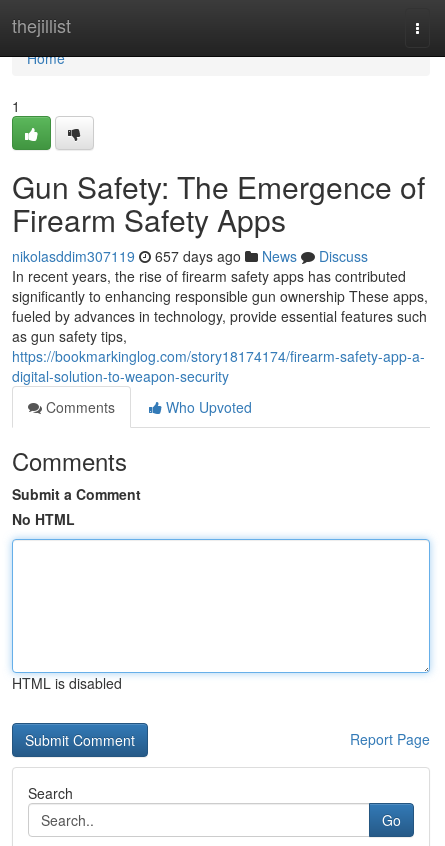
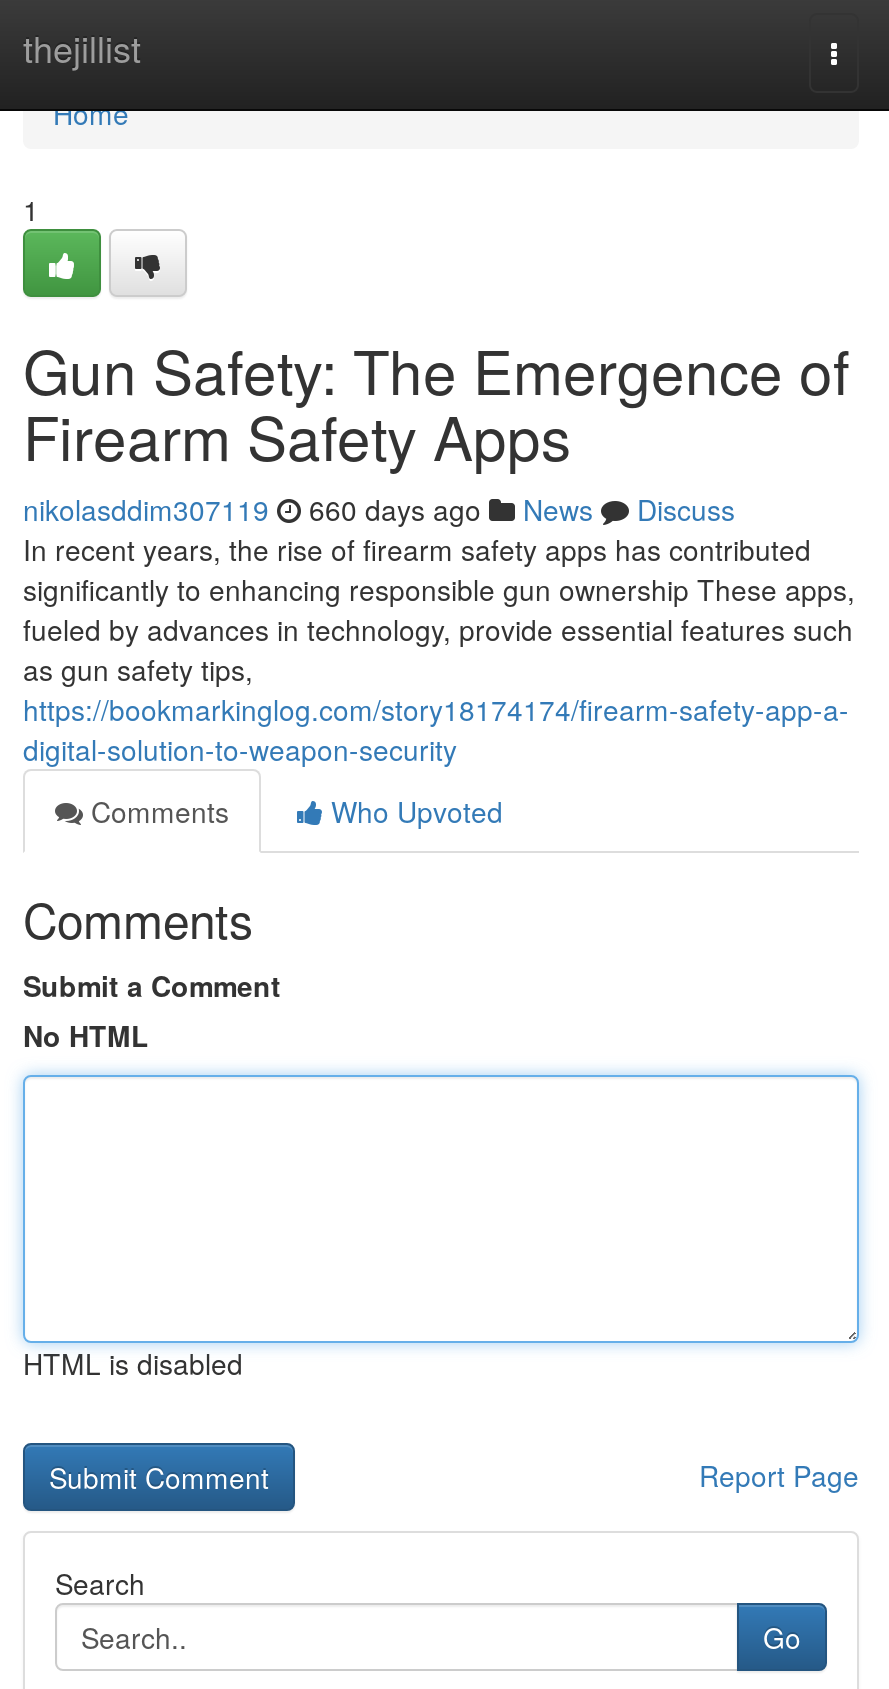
[12,246,368,266] nikolasddim307119 657 days ago News Discuss -> [23,489,735,529] nikolasddim307119 660 days ago News Discuss

